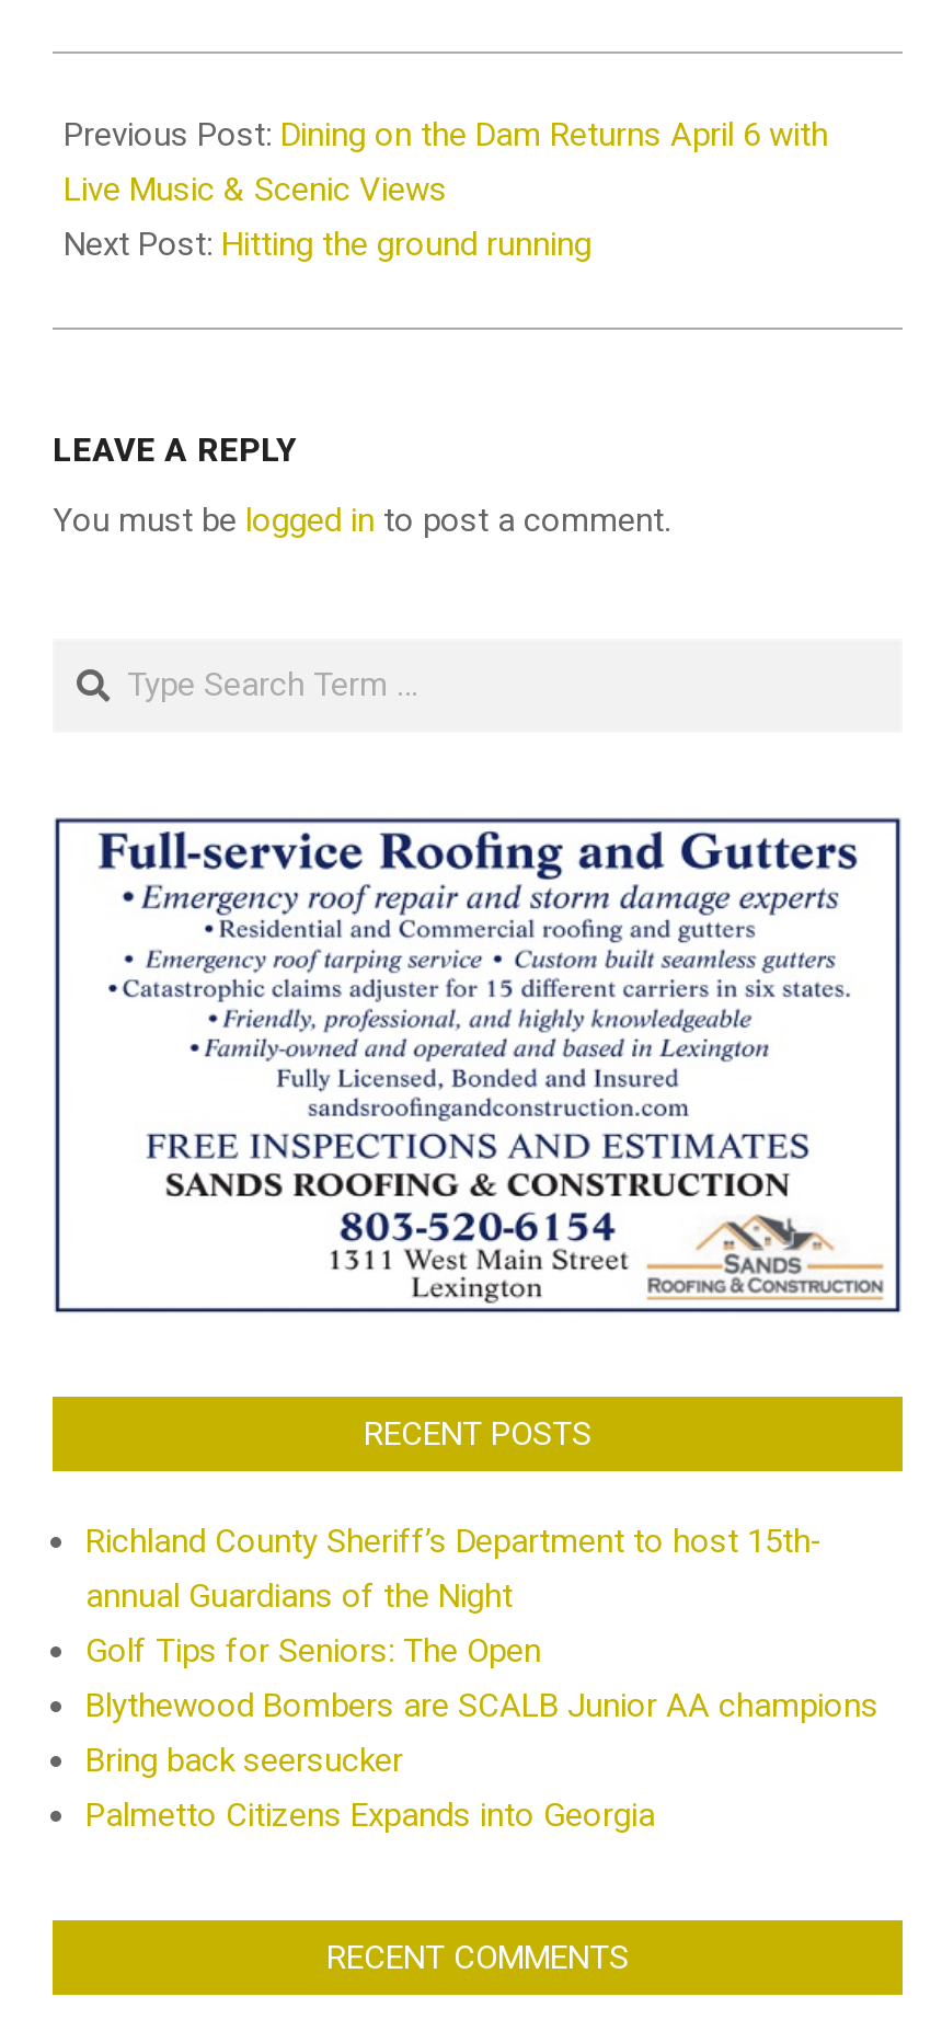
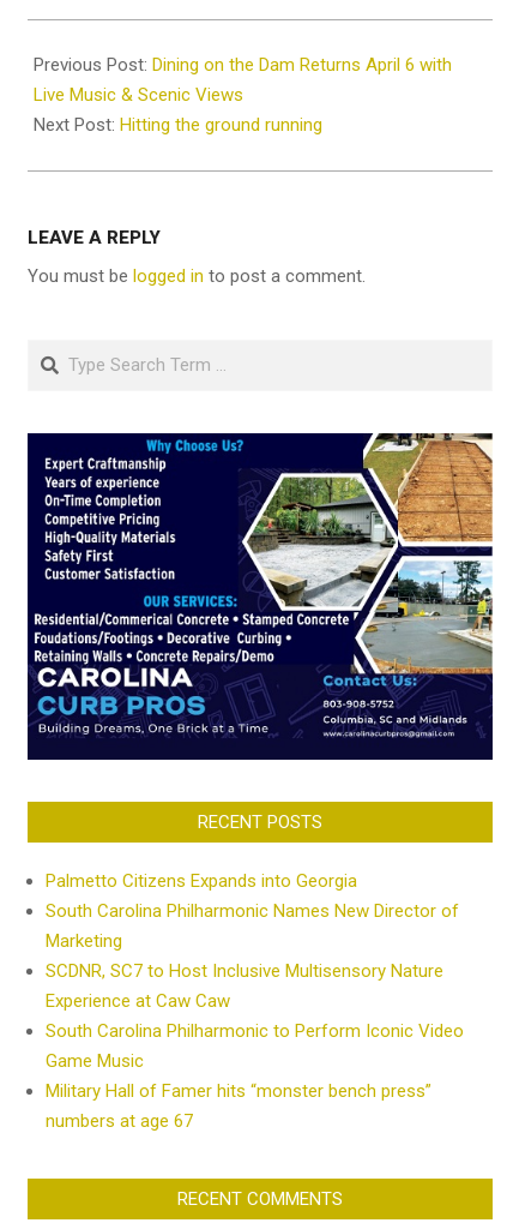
[53,808,903,1319] [image] -> [26,432,494,761] [image]
[85,1521,878,1779] Richland County Sheriff’s Department to host 15th- | annual Guardians of the Night | Golf Tips for Seniors: The Open | Blythewood Bombers are SCALB Junior AA champions | Bring back seersucker -> none
moved [85,1795,655,1834] -> [46,870,357,892]: Palmetto Citizens Expands into Georgia
none -> [46,900,464,1132] South Carolina Philharmonic Names New Director of | Marketing | SCDNR, SC7 to Host Inclusive Multisensory Nature | Experience at Caw Caw | South Carolina Philharmonic to Perform Iconic Video | Game Music | Military Hall of Famer hits “monster bench press” | numbers at age 67

